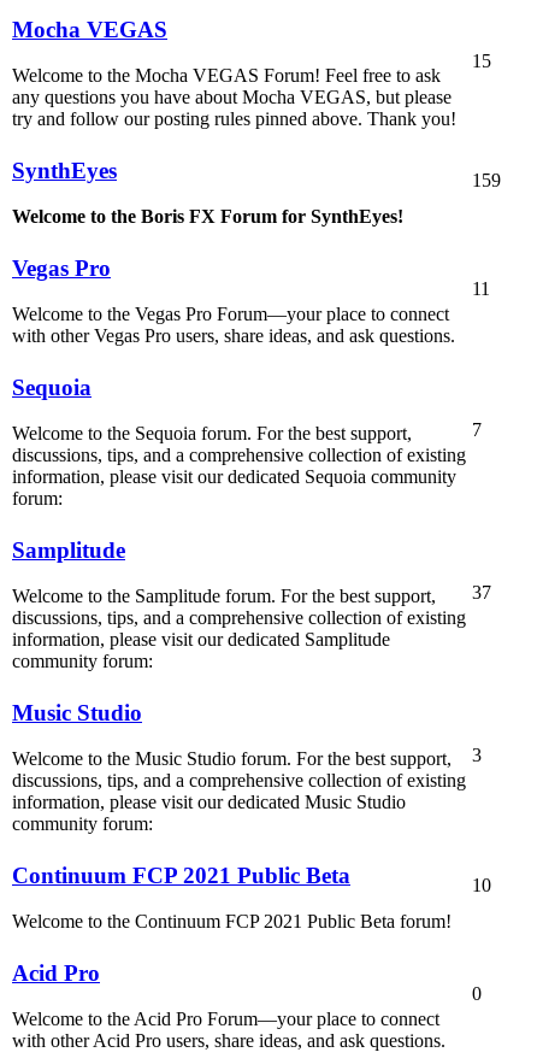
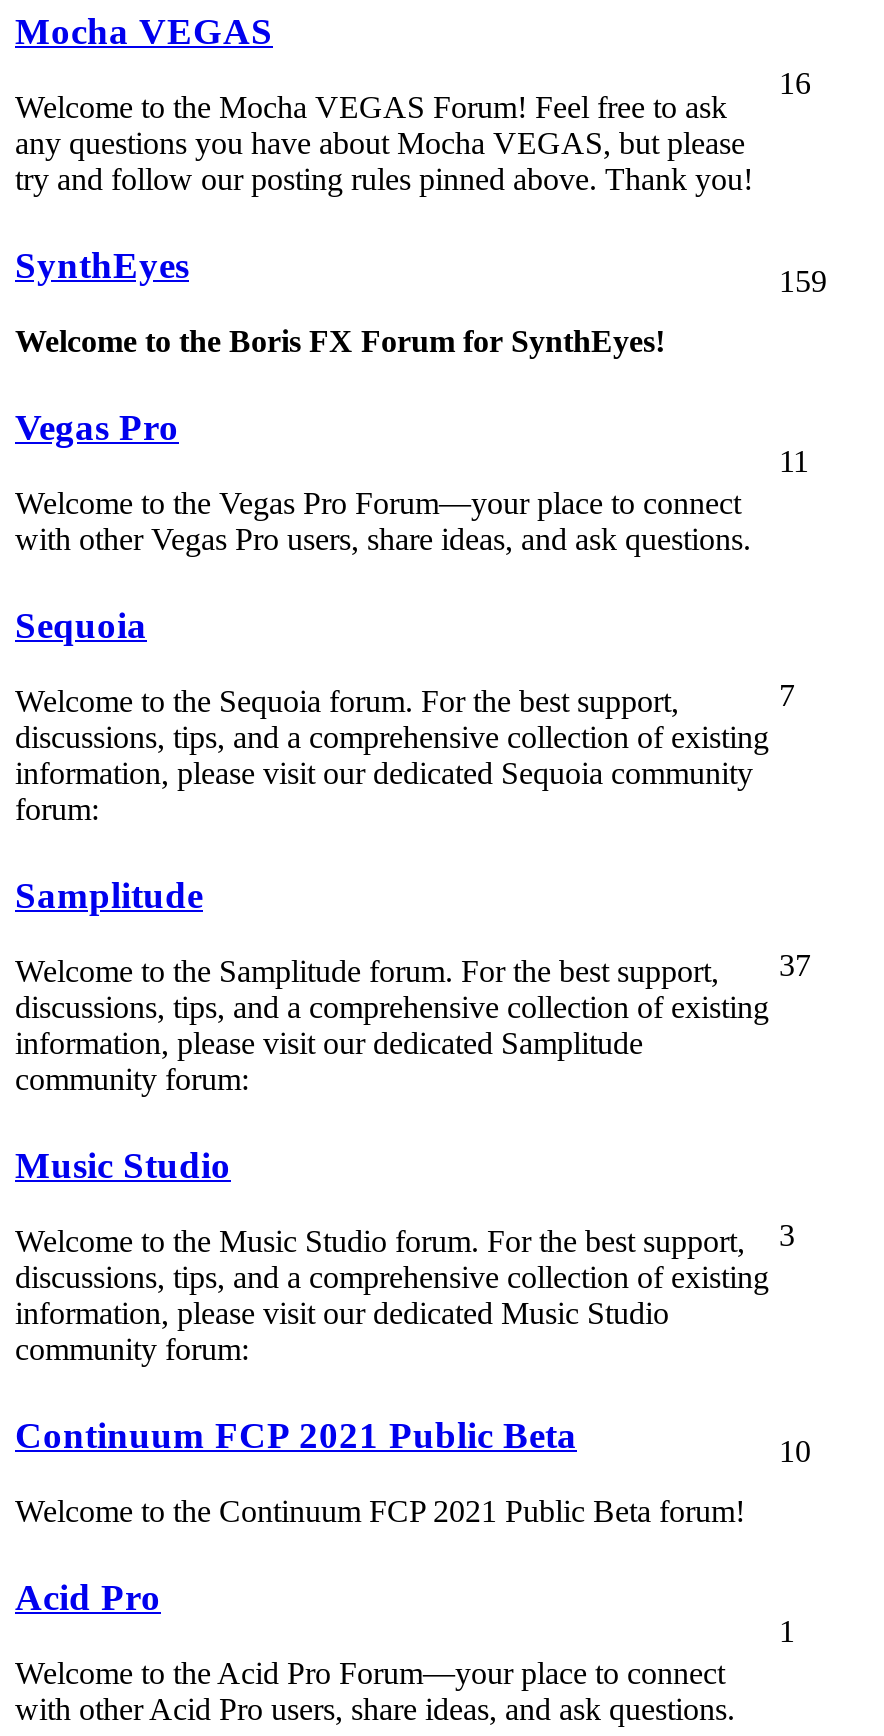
[472,51,491,71] 15 -> [779,66,811,100] 16
[472,983,482,1004] 0 -> [779,1614,795,1648] 1

